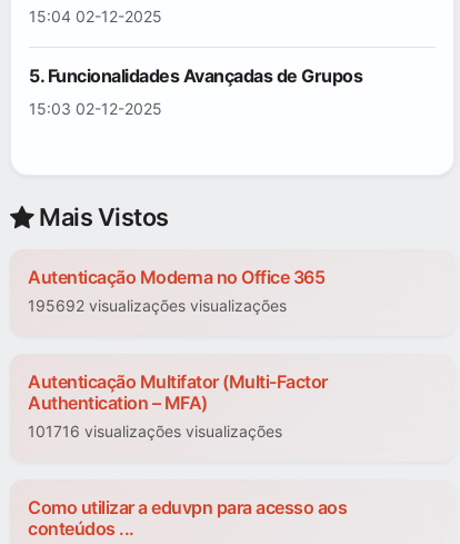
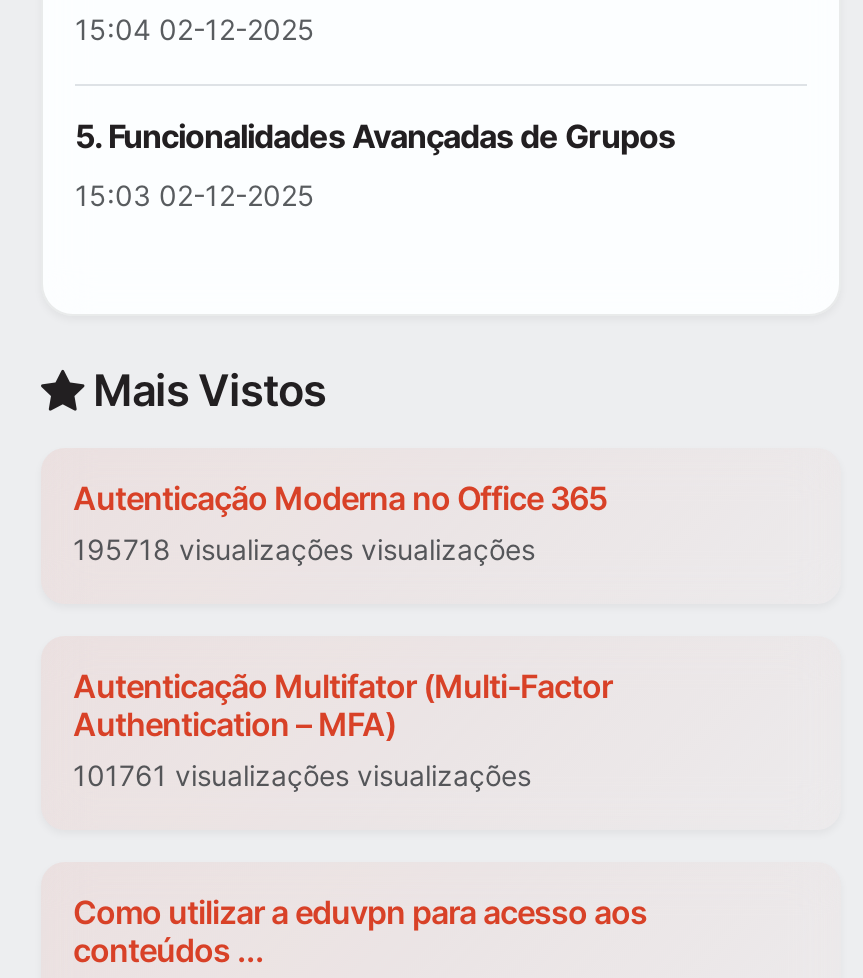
[28,296,287,315] 195692 visualizações visualizações -> [73,533,535,567] 195718 visualizações visualizações
[28,422,282,441] 101716 visualizações visualizações -> [73,759,531,793] 101761 visualizações visualizações

